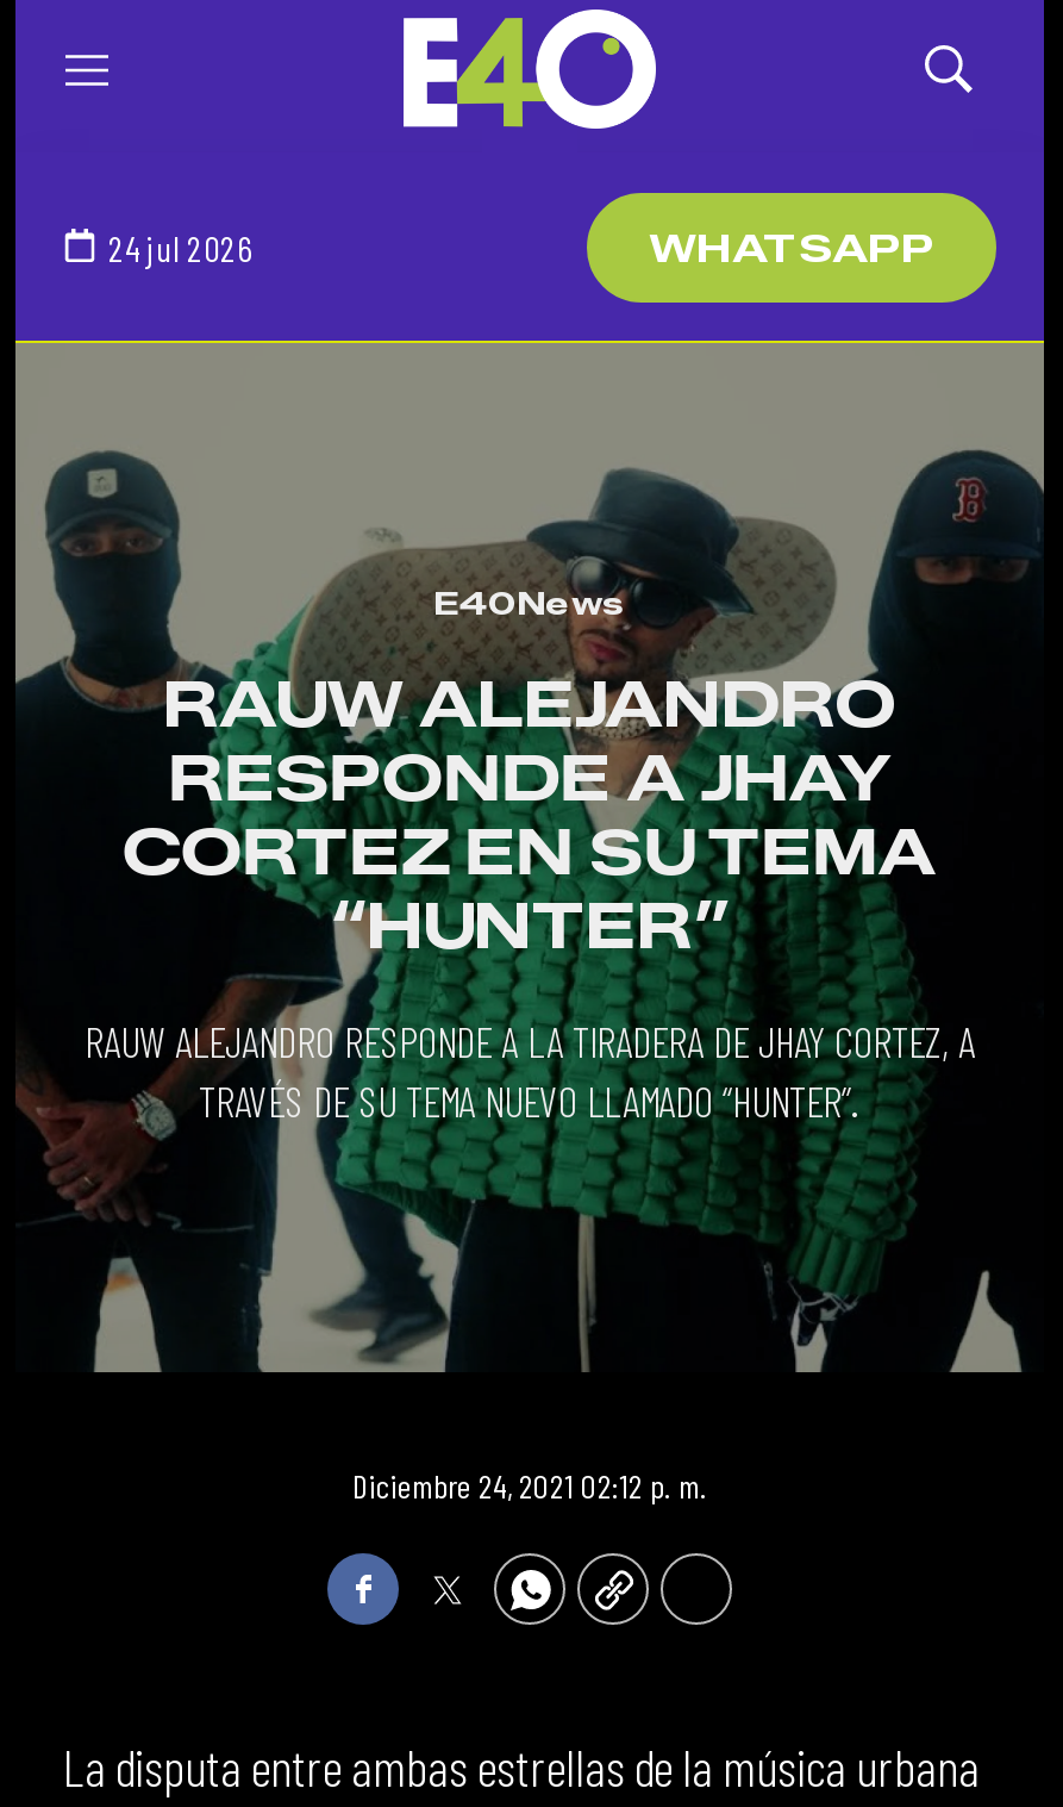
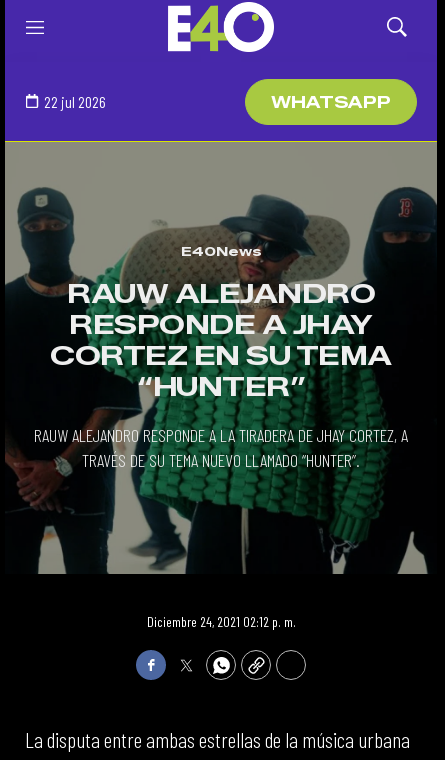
[108,225,254,268] 24 jul 2026 -> [44,92,106,110] 22 jul 2026

